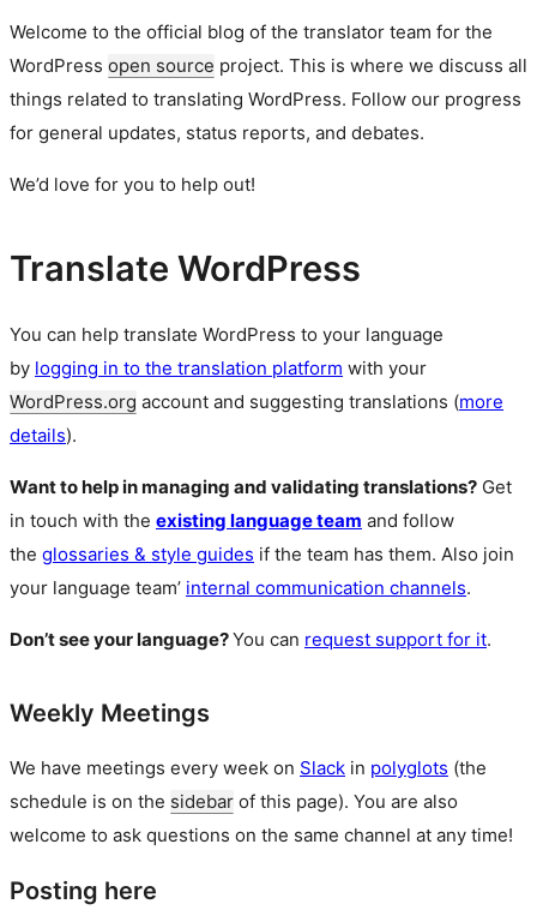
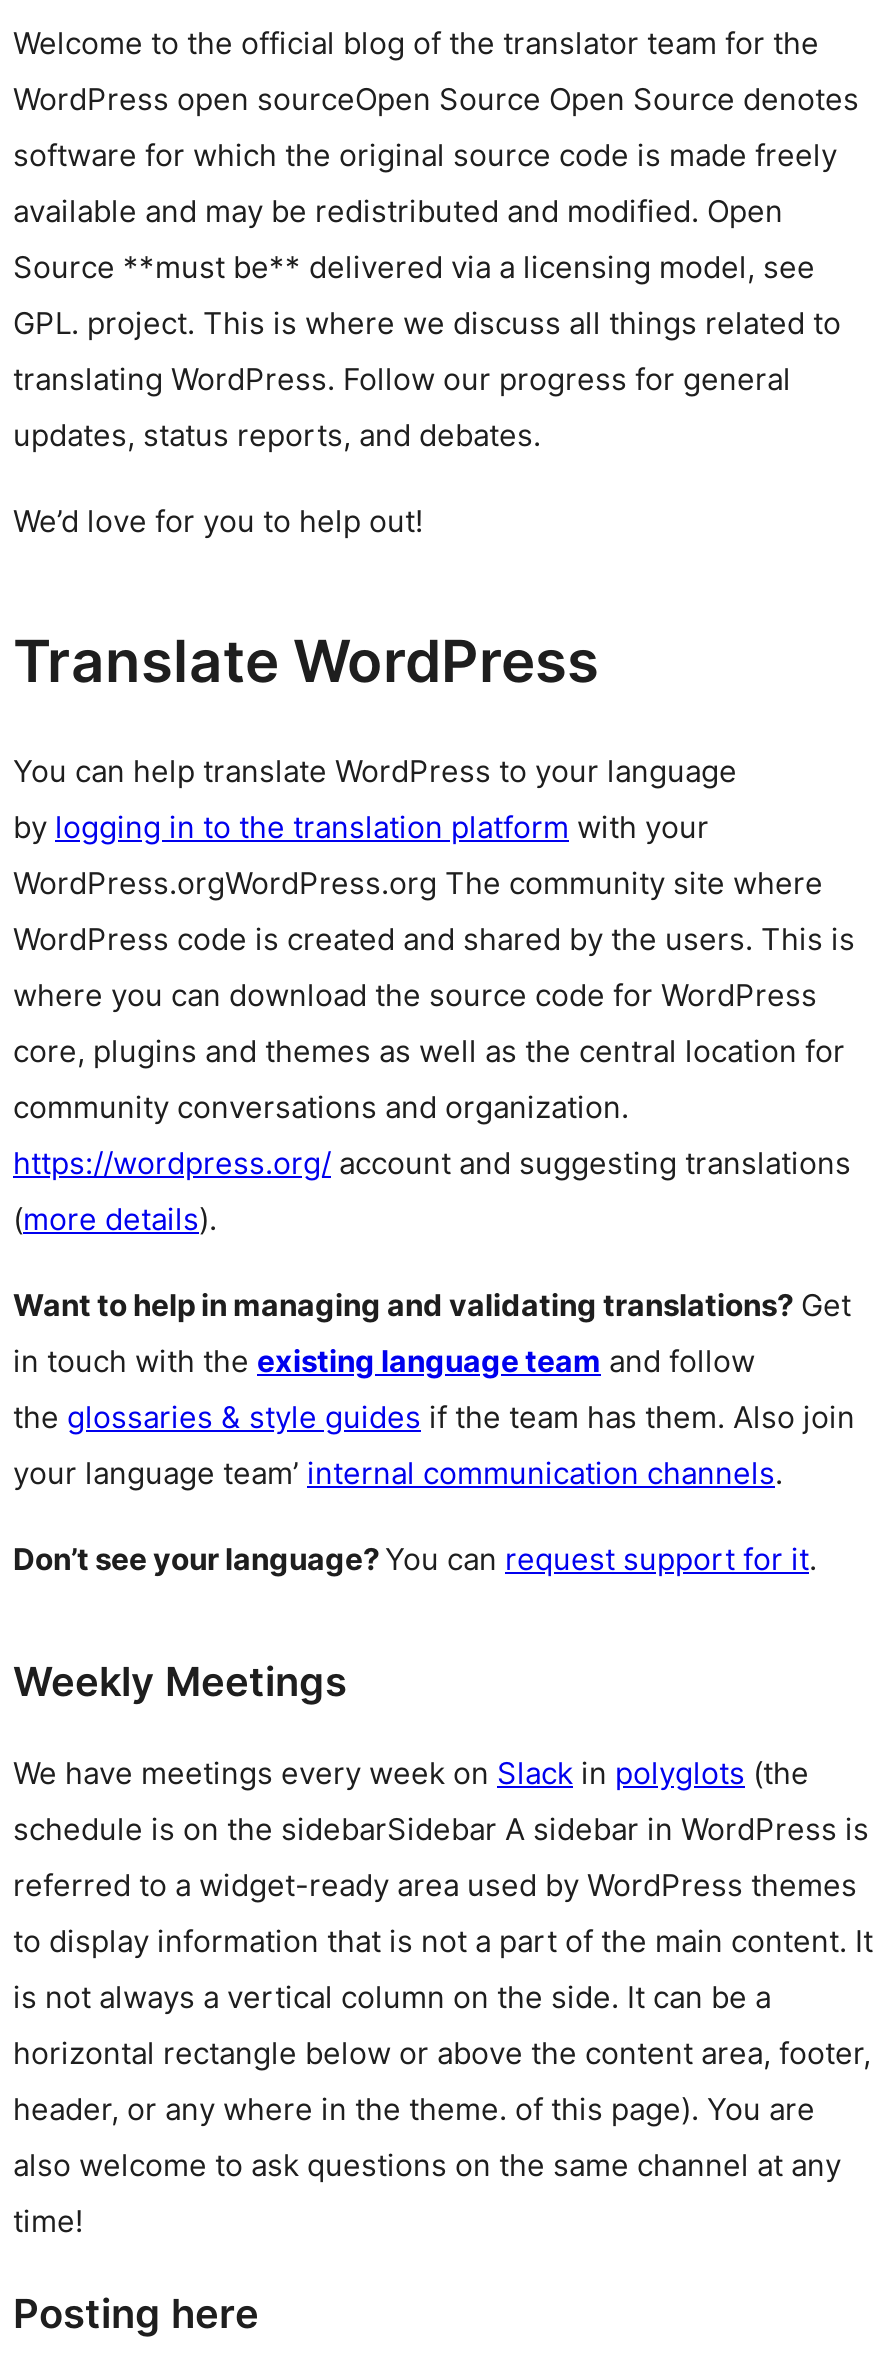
[10,54,527,144] WordPress open source project. This is where we discuss all | things related to translating WordPress. Follow our progress | for general updates, status reports, and debates. -> [13,80,859,454] WordPress open sourceOpen Source Open Source denotes | software for which the original source code is made freely | available and may be redistributed and modified. Open | Source **must be** delivered via a licensing model, see | GPL. project. This is where we discuss all things related to | translating WordPress. Follow our progress for general | updates, status reports, and debates.
[10,390,503,447] WordPress.org account and suggesting translations (more | details). -> [13,864,855,1238] WordPress.orgWordPress.org The community site where | WordPress code is created and shared by the users. This is | where you can download the source code for WordPress | core, plugins and themes as well as the central location for | community conversations and organization. | https://wordpress.org/ account and suggesting translations | (more details).
[10,790,513,846] schedule is on the sidebar of this page). You are also | welcome to ask questions on the same channel at any time! -> [13,1810,873,2240] schedule is on the sidebarSidebar A sidebar in WordPress is | referred to a widget-ready area used by WordPress themes | to display information that is not a part of the main content. It | is not always a vertical column on the side. It can be a | horizontal rectangle below or above the content area, footer, | header, or any where in the theme. of this page). You are | also welcome to ask questions on the same channel at any | time!

